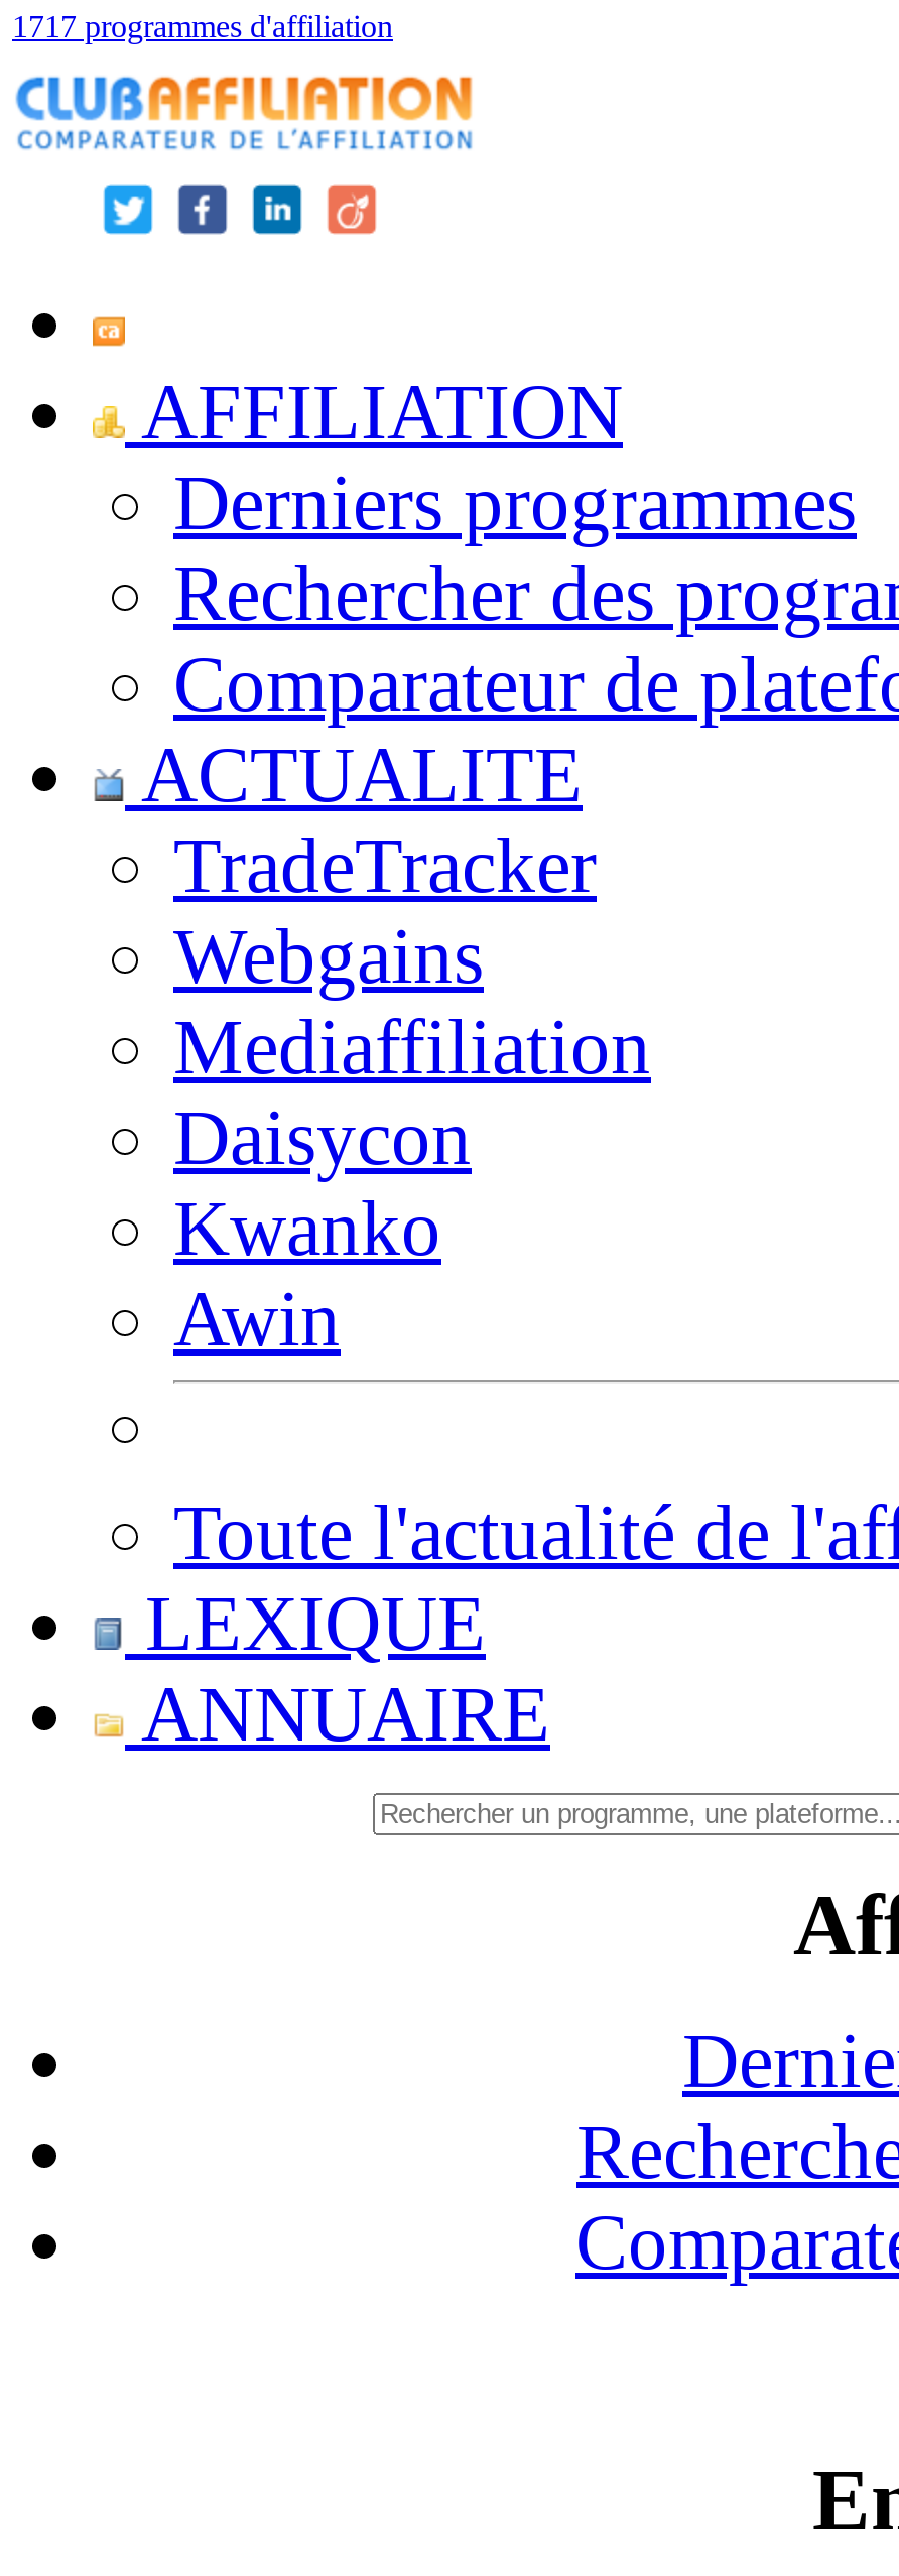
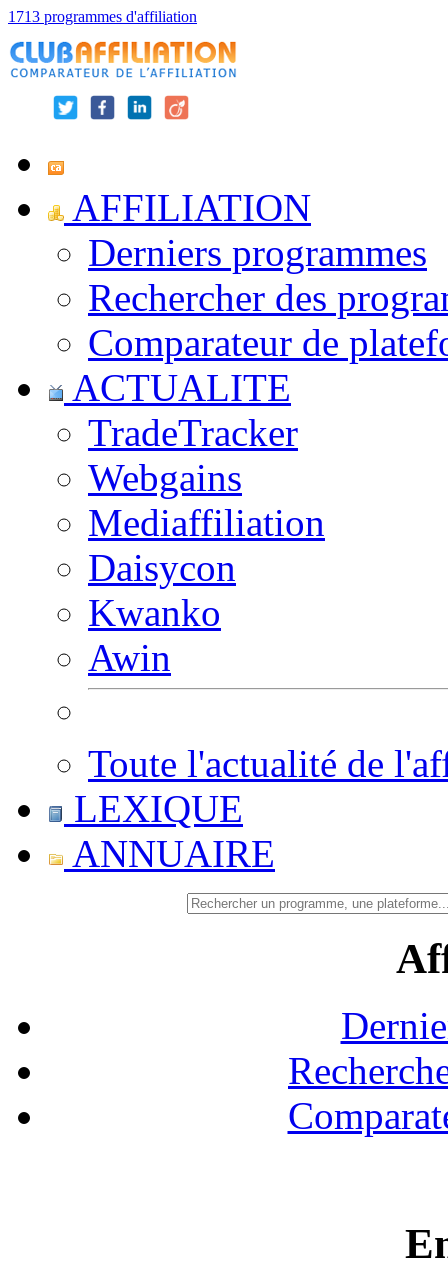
[12,9,393,43] 1717 programmes d'affiliation -> [8,8,197,25] 1713 programmes d'affiliation

